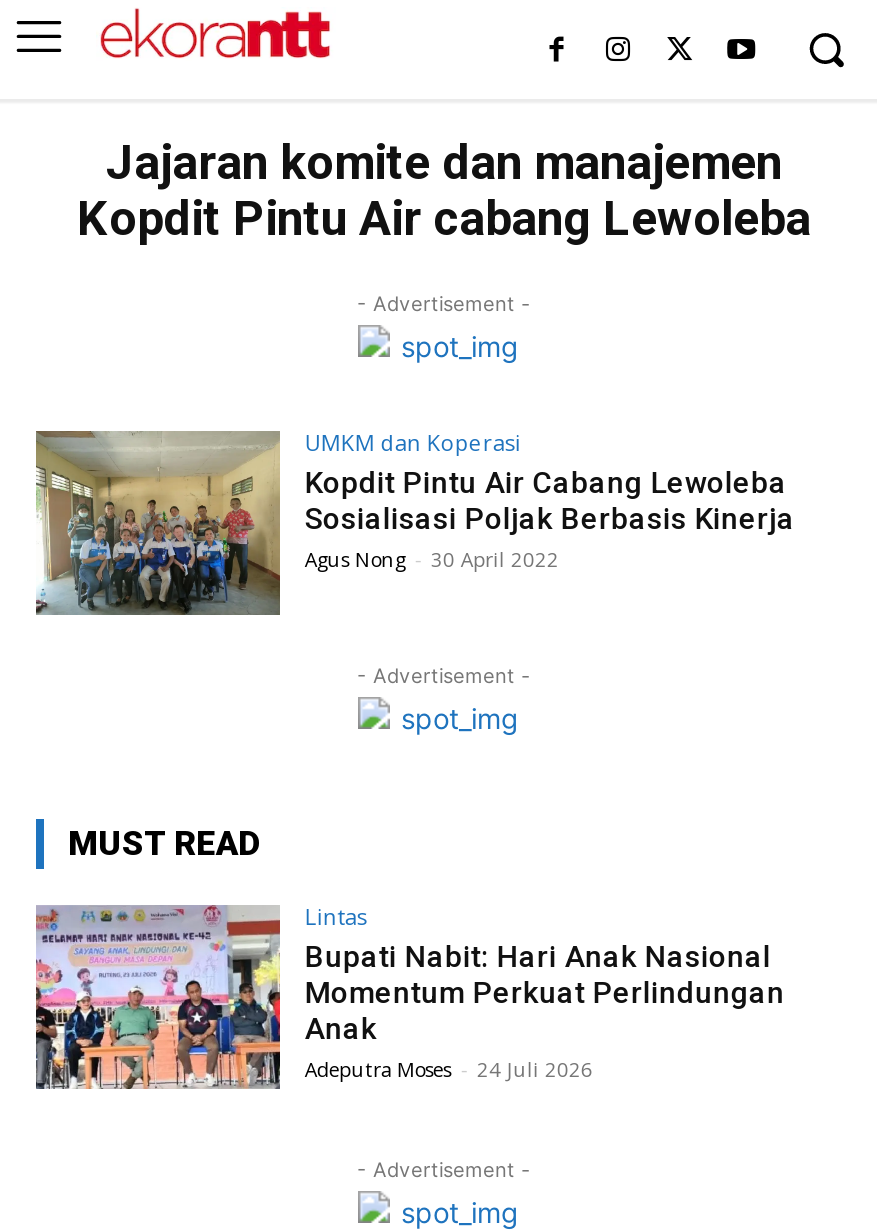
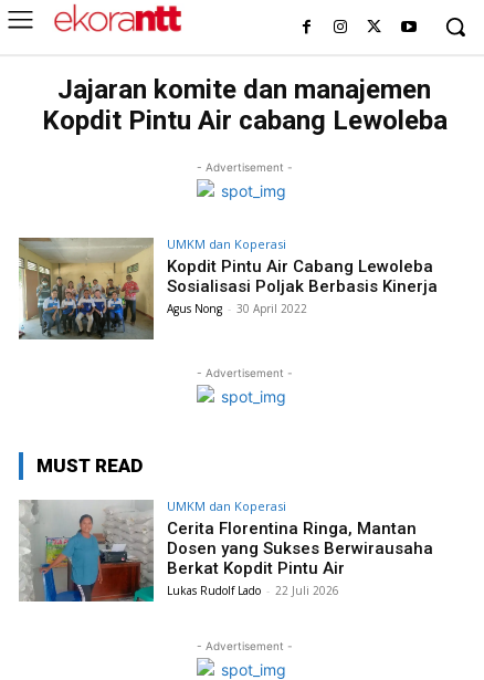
[34,901,785,1091] [image] | Lintas | Bupati Nabit: Hari Anak Nasional | Momentum Perkuat Perlindungan | Anak | Adeputra Moses - 24 Juli 2026 -> [19,497,434,603] [image] | UMKM dan Koperasi | Cerita Florentina Ringa, Mantan | Dosen yang Sukses Berwirausaha | Berkat Kopdit Pintu Air | Lukas Rudolf Lado - 22 Juli 2026

